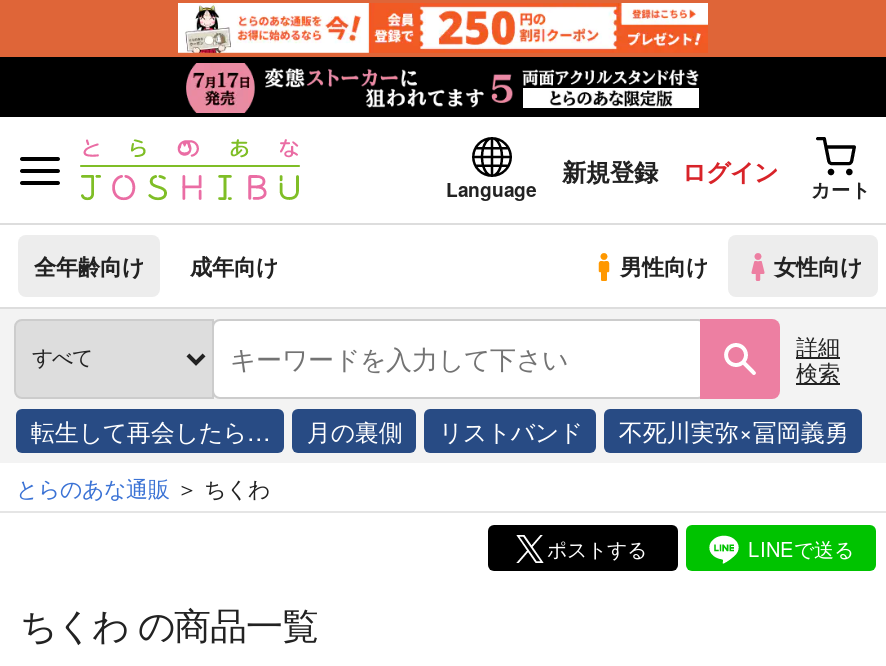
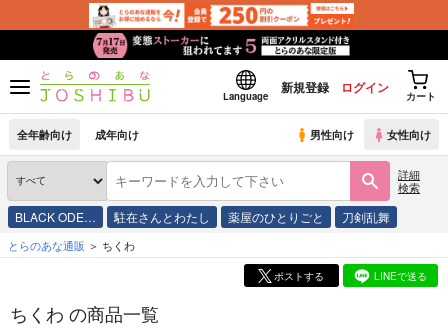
[31,413,849,447] 転生して再会したら… | 月の裏側 | リストバンド | 不死川実弥×冨岡義勇 -> [15,208,390,225] BLACK ODE… | 駐在さんとわたし | 薬屋のひとりごと | 刀剣乱舞

